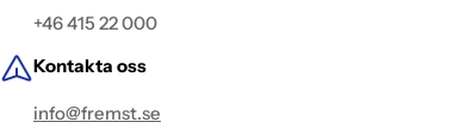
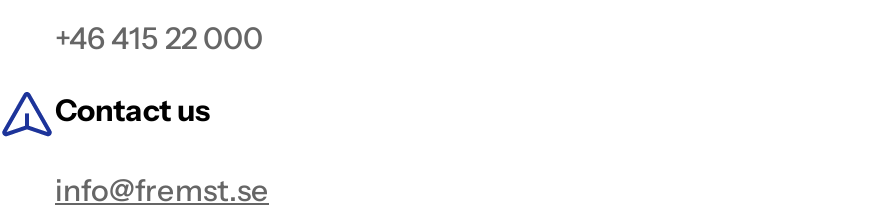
[33,55,147,77] Kontakta oss -> [55,91,211,129] Contact us

